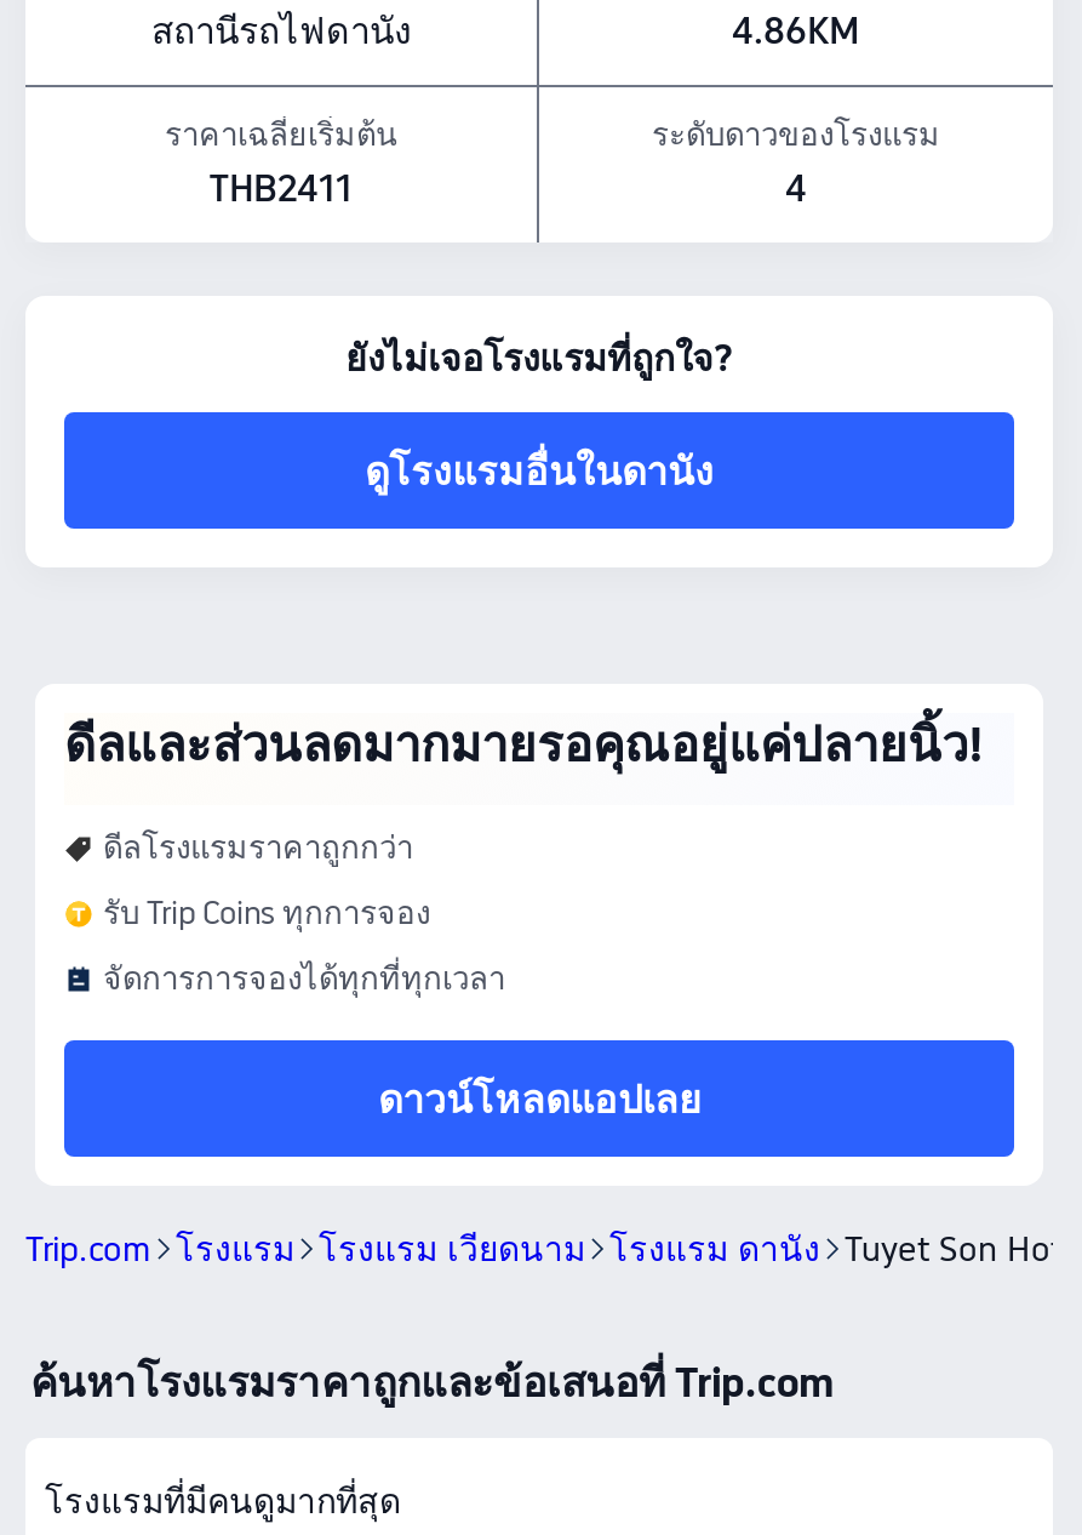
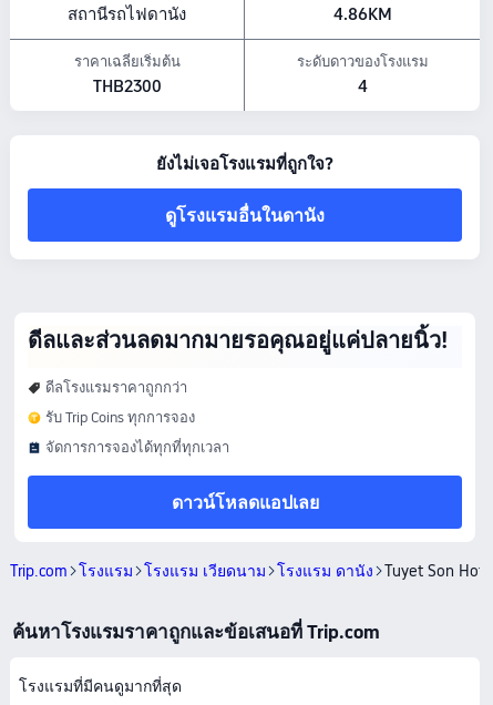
[210,167,353,211] THB2411 -> [93,76,161,96] THB2300

